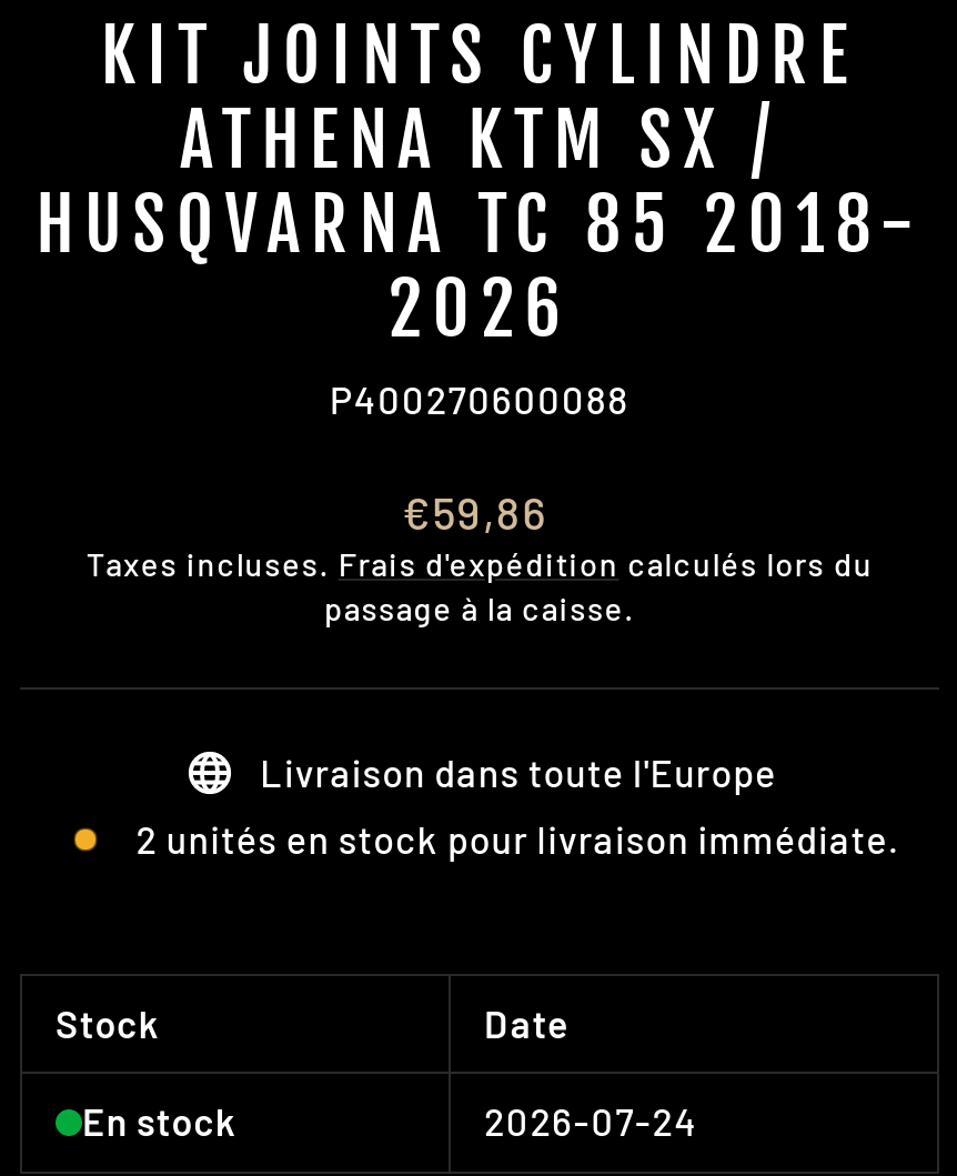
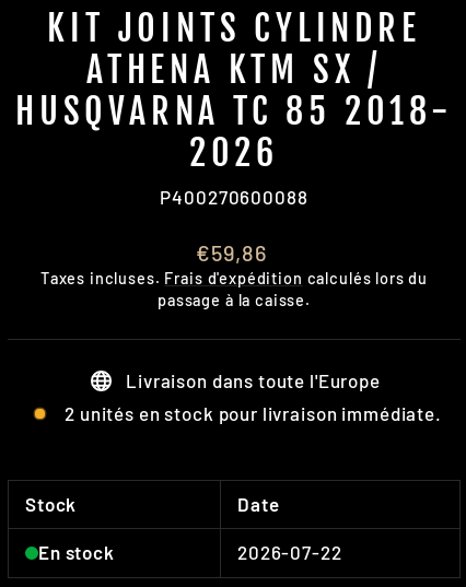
[484,1097,698,1142] 2026-07-24 -> [237,541,342,562] 2026-07-22

